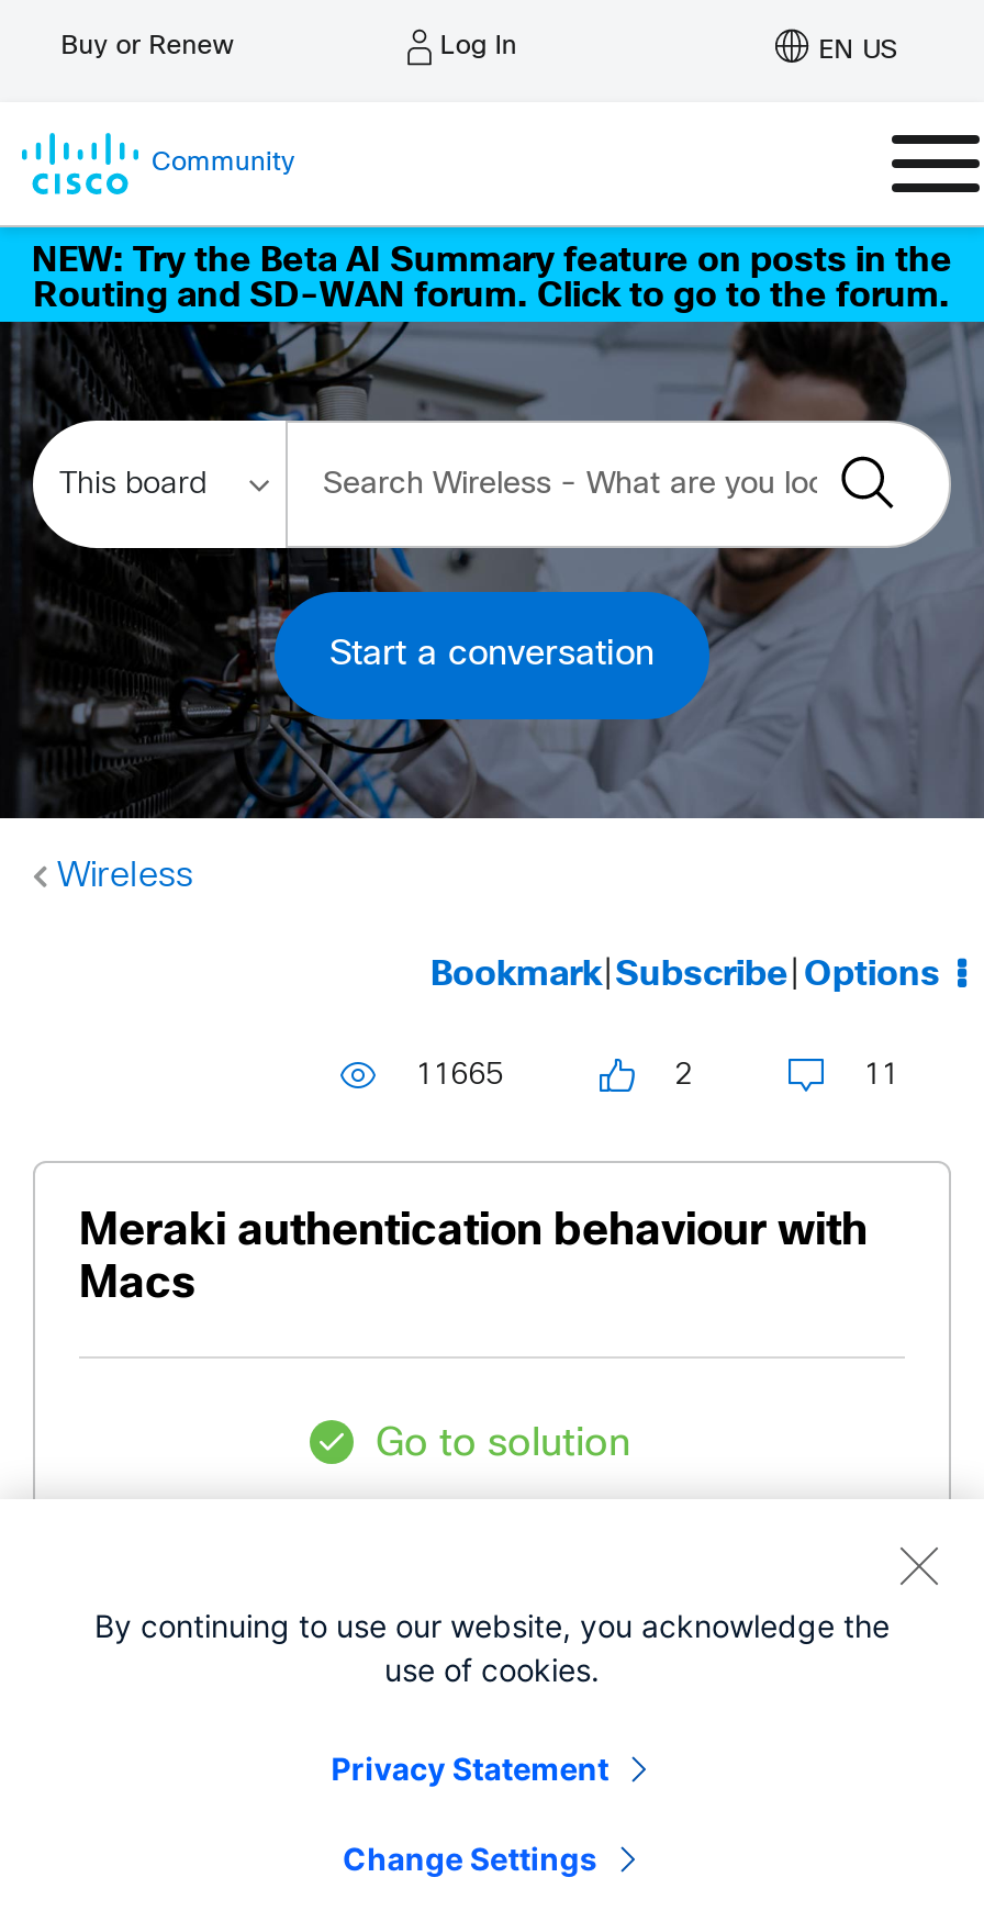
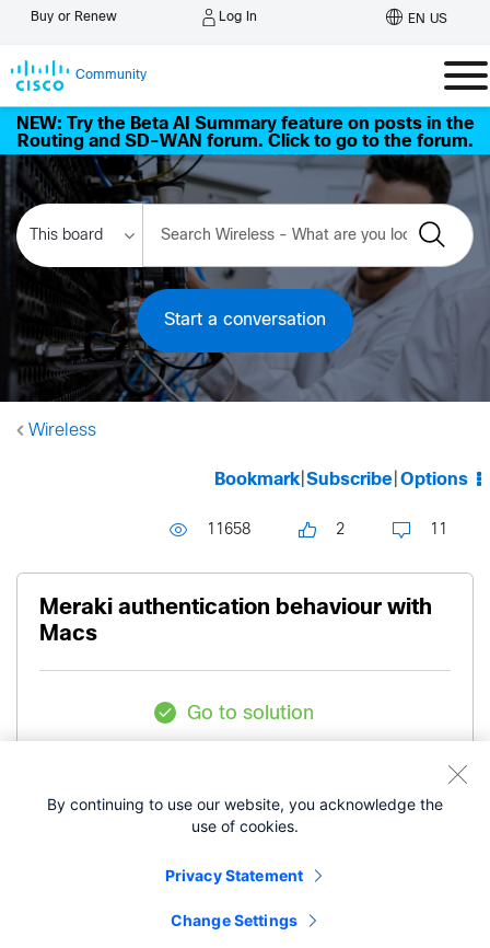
[415,1062,503,1091] 11665 -> [207,523,250,537] 11658

